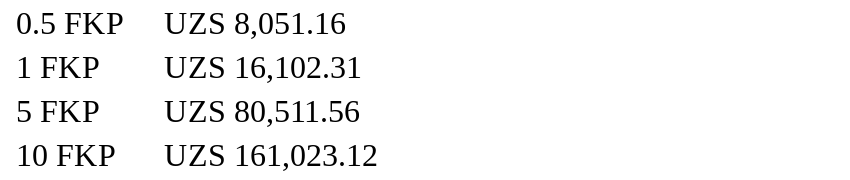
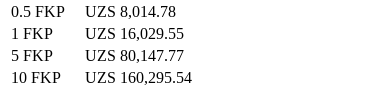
[16,6,346,40] 0.5 FKP UZS 8,051.16 -> [11,3,176,20] 0.5 FKP UZS 8,014.78
[16,50,362,84] 1 FKP UZS 16,102.31 -> [11,25,184,42] 1 FKP UZS 16,029.55
[16,94,360,128] 5 FKP UZS 80,511.56 -> [11,47,184,64] 5 FKP UZS 80,147.77
[16,138,378,172] 10 FKP UZS 161,023.12 -> [11,69,192,86] 10 FKP UZS 160,295.54

